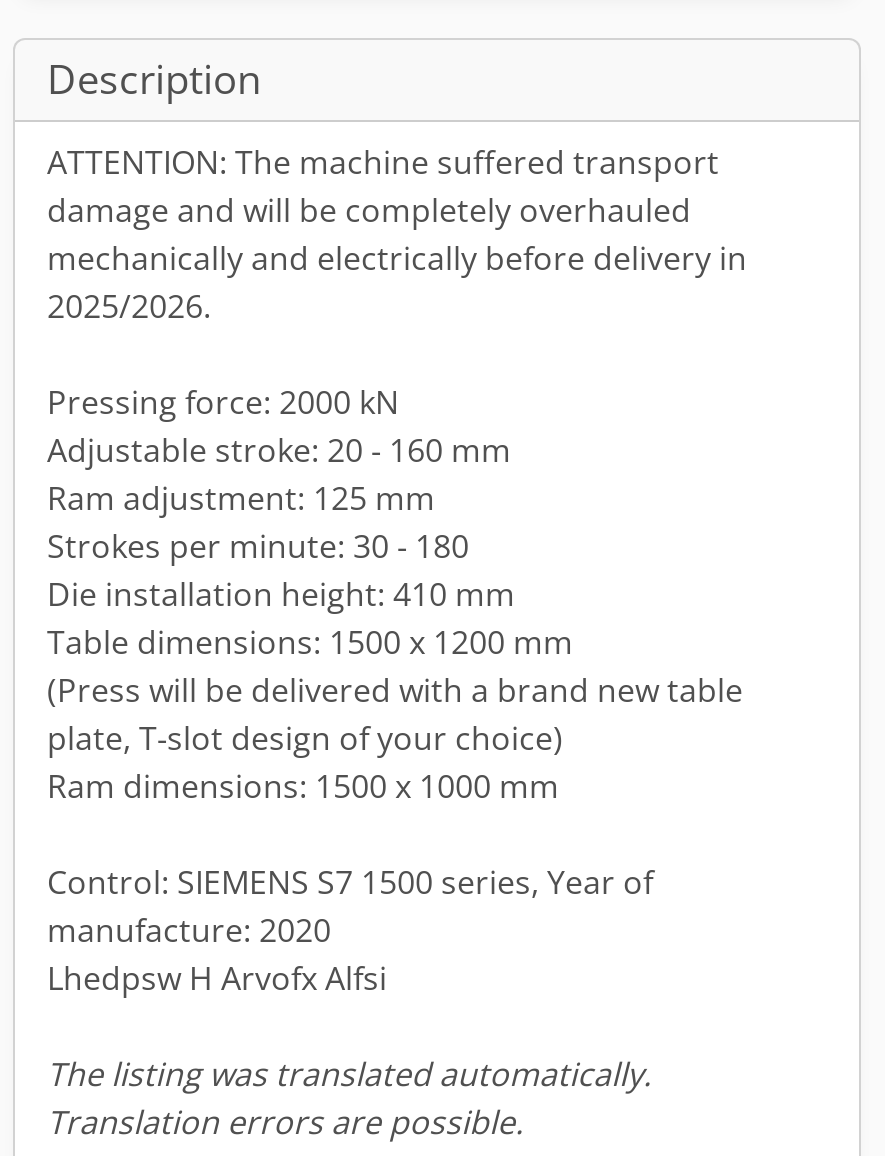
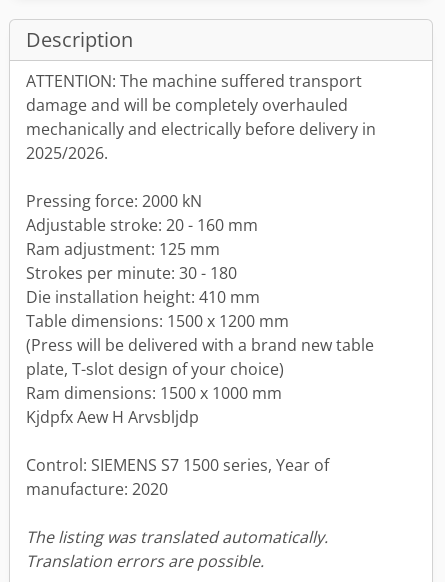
none -> [26,406,199,428] Kjdpfx Aew H Arvsbljdp
moved [47,860,653,952] -> [26,454,329,500]: Control: SIEMENS S7 1500 series, Year of | manufacture: 2020
[47,956,387,1000] Lhedpsw H Arvofx Alfsi -> none

